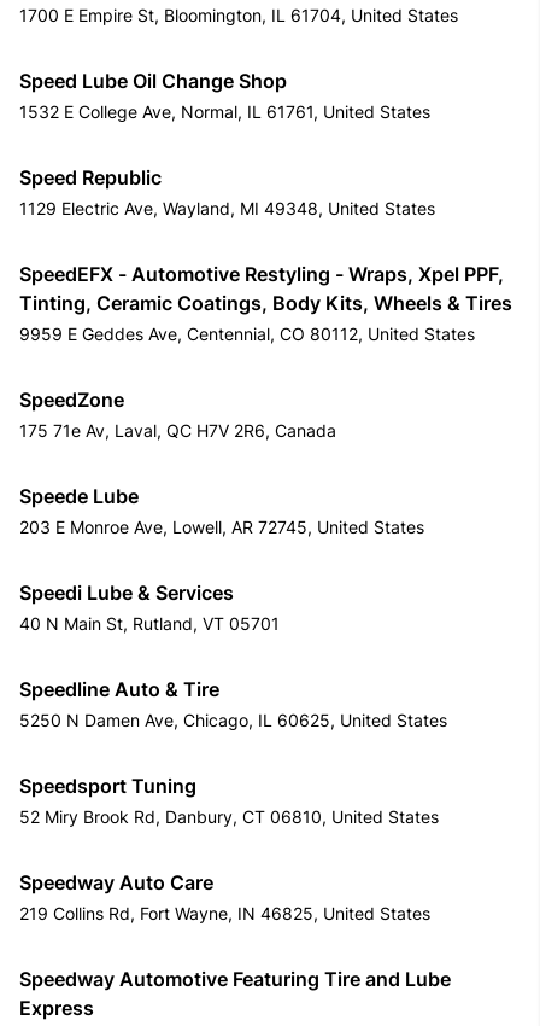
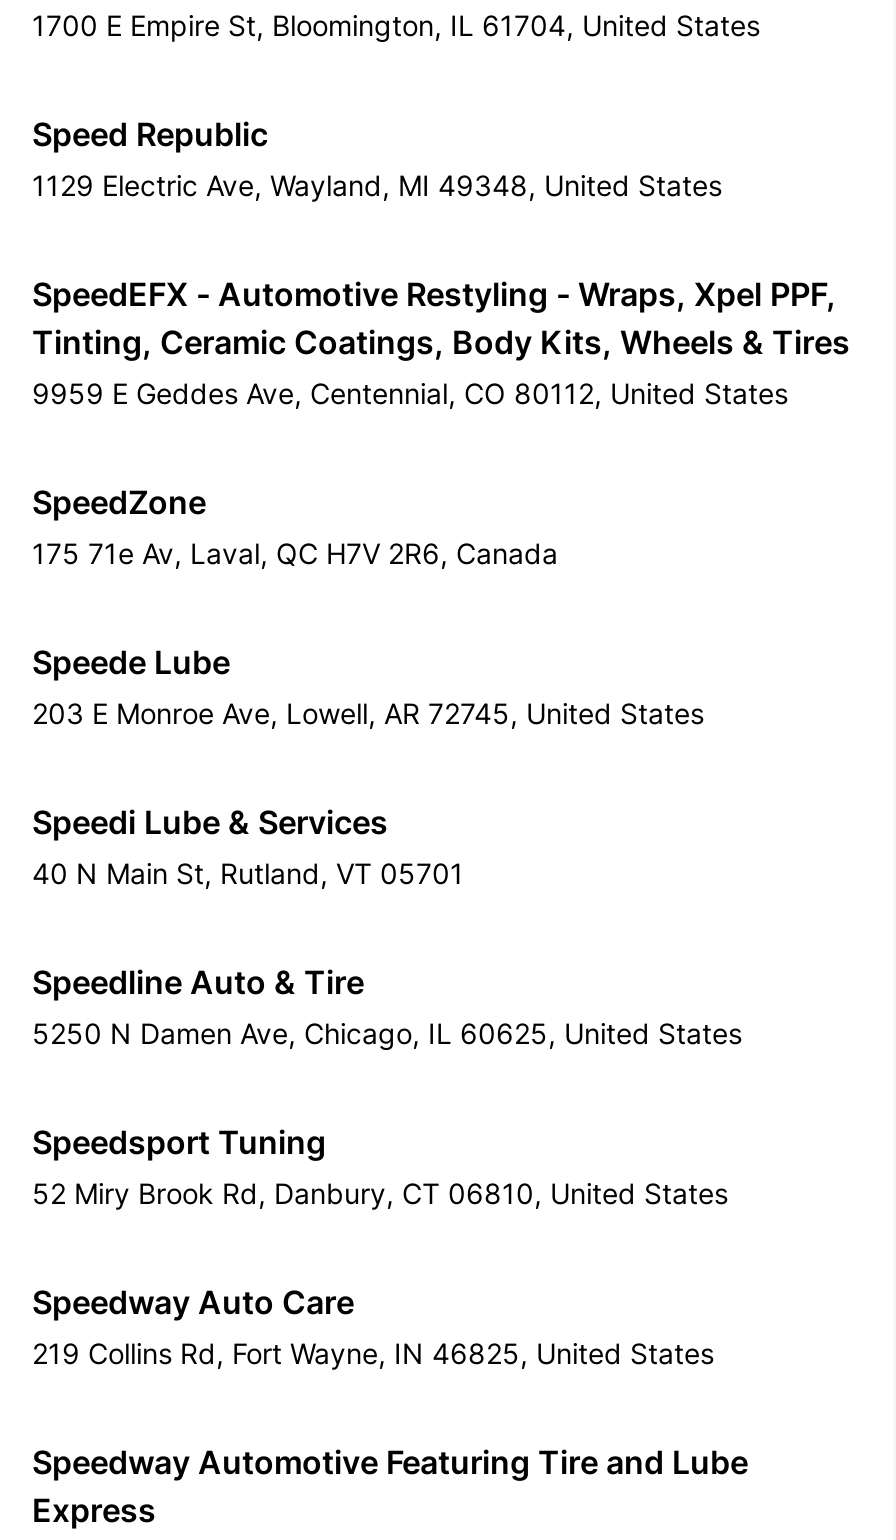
[19,69,430,122] Speed Lube Oil Change Shop | 1532 E College Ave, Normal, IL 61761, United States -> none

